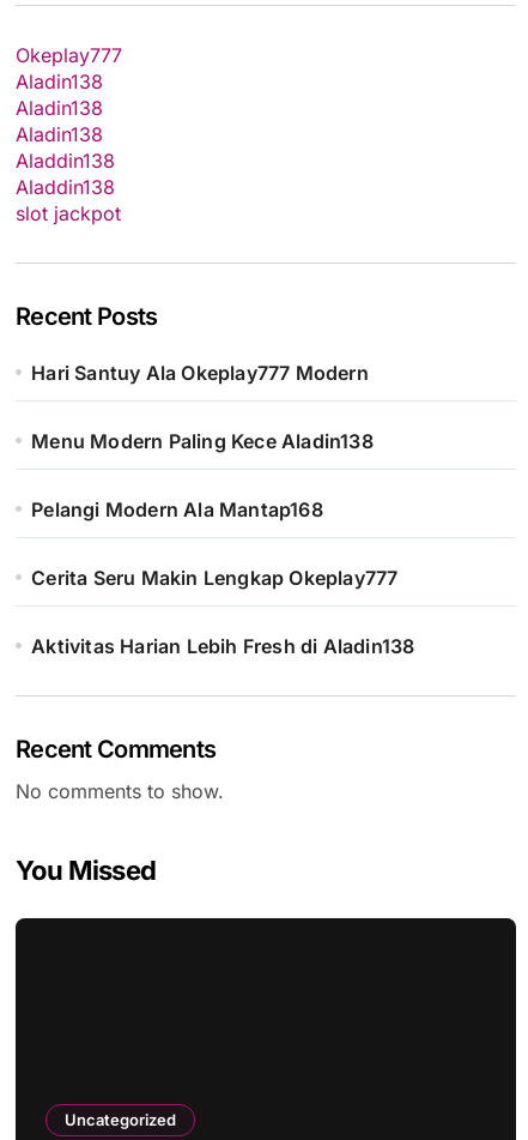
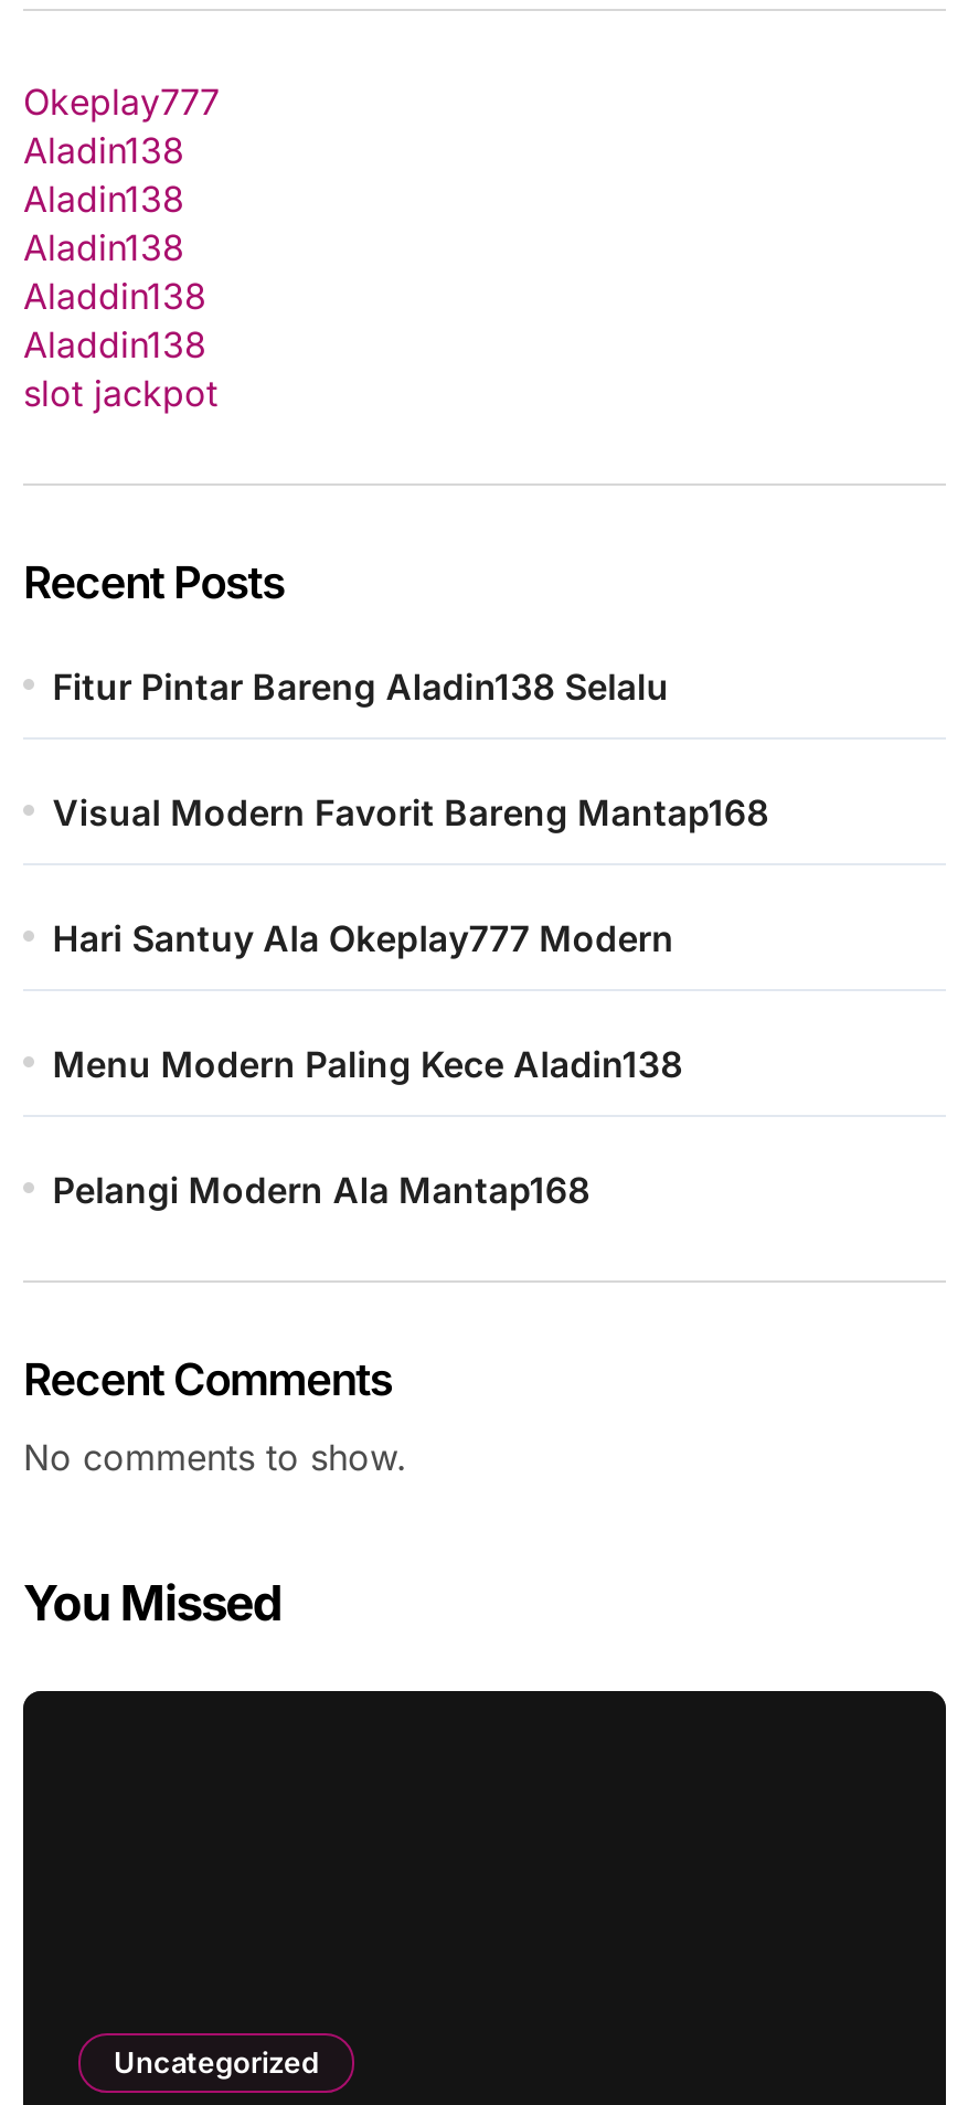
none -> [52,663,769,833] Fitur Pintar Bareng Aladin138 Selalu | Visual Modern Favorit Bareng Mantap168
moved [31,360,373,521] -> [52,915,683,1211]: Hari Santuy Ala Okeplay777 Modern | Menu Modern Paling Kece Aladin138 | Pelangi Modern Ala Mantap168
[31,565,415,658] Cerita Seru Makin Lengkap Okeplay777 | Aktivitas Harian Lebih Fresh di Aladin138 -> none

